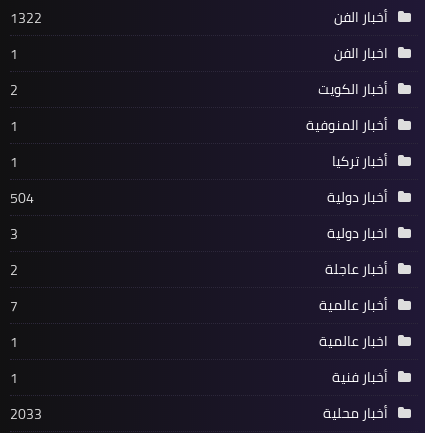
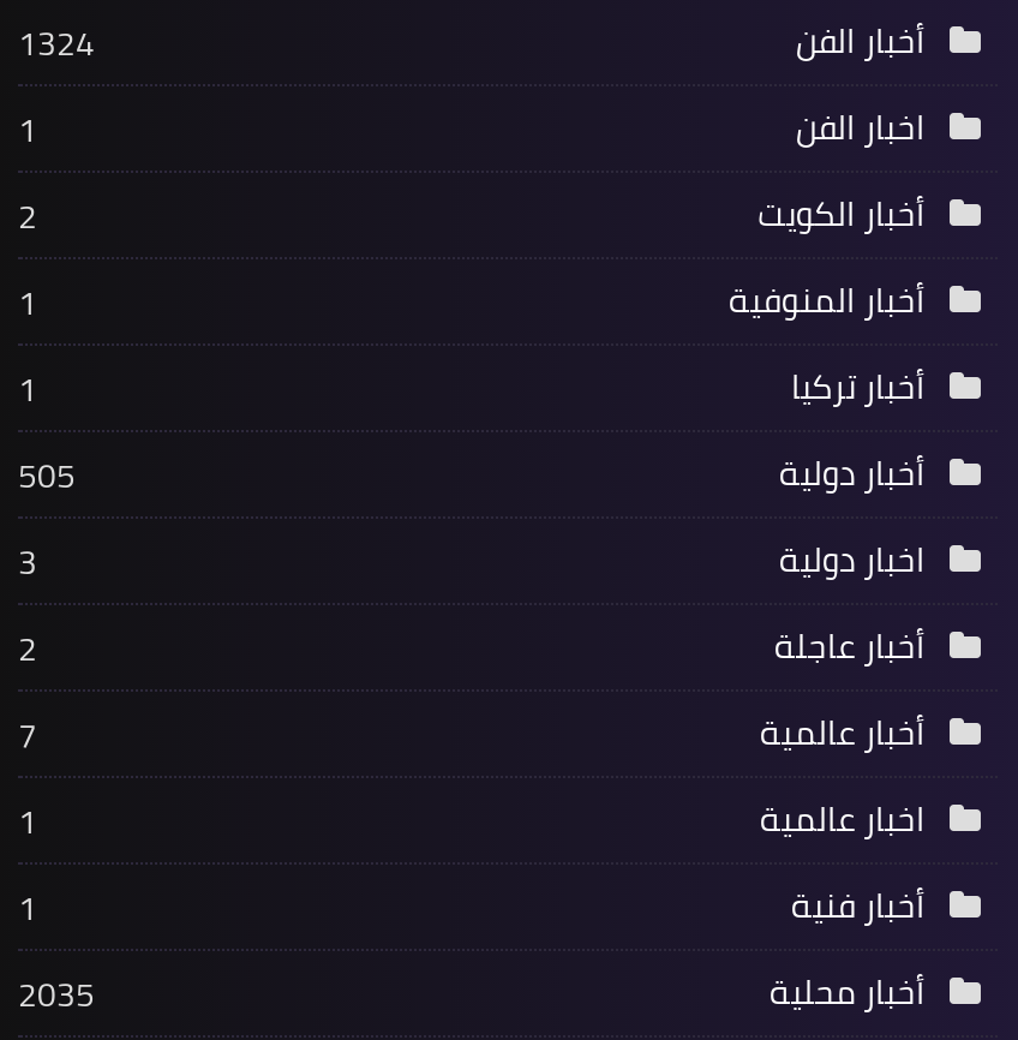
[10,5,42,31] 1322 -> [18,12,95,75] 1324
[10,185,34,211] 504 -> [18,445,76,507] 505
[10,401,42,427] 2033 -> [18,964,95,1026] 2035

